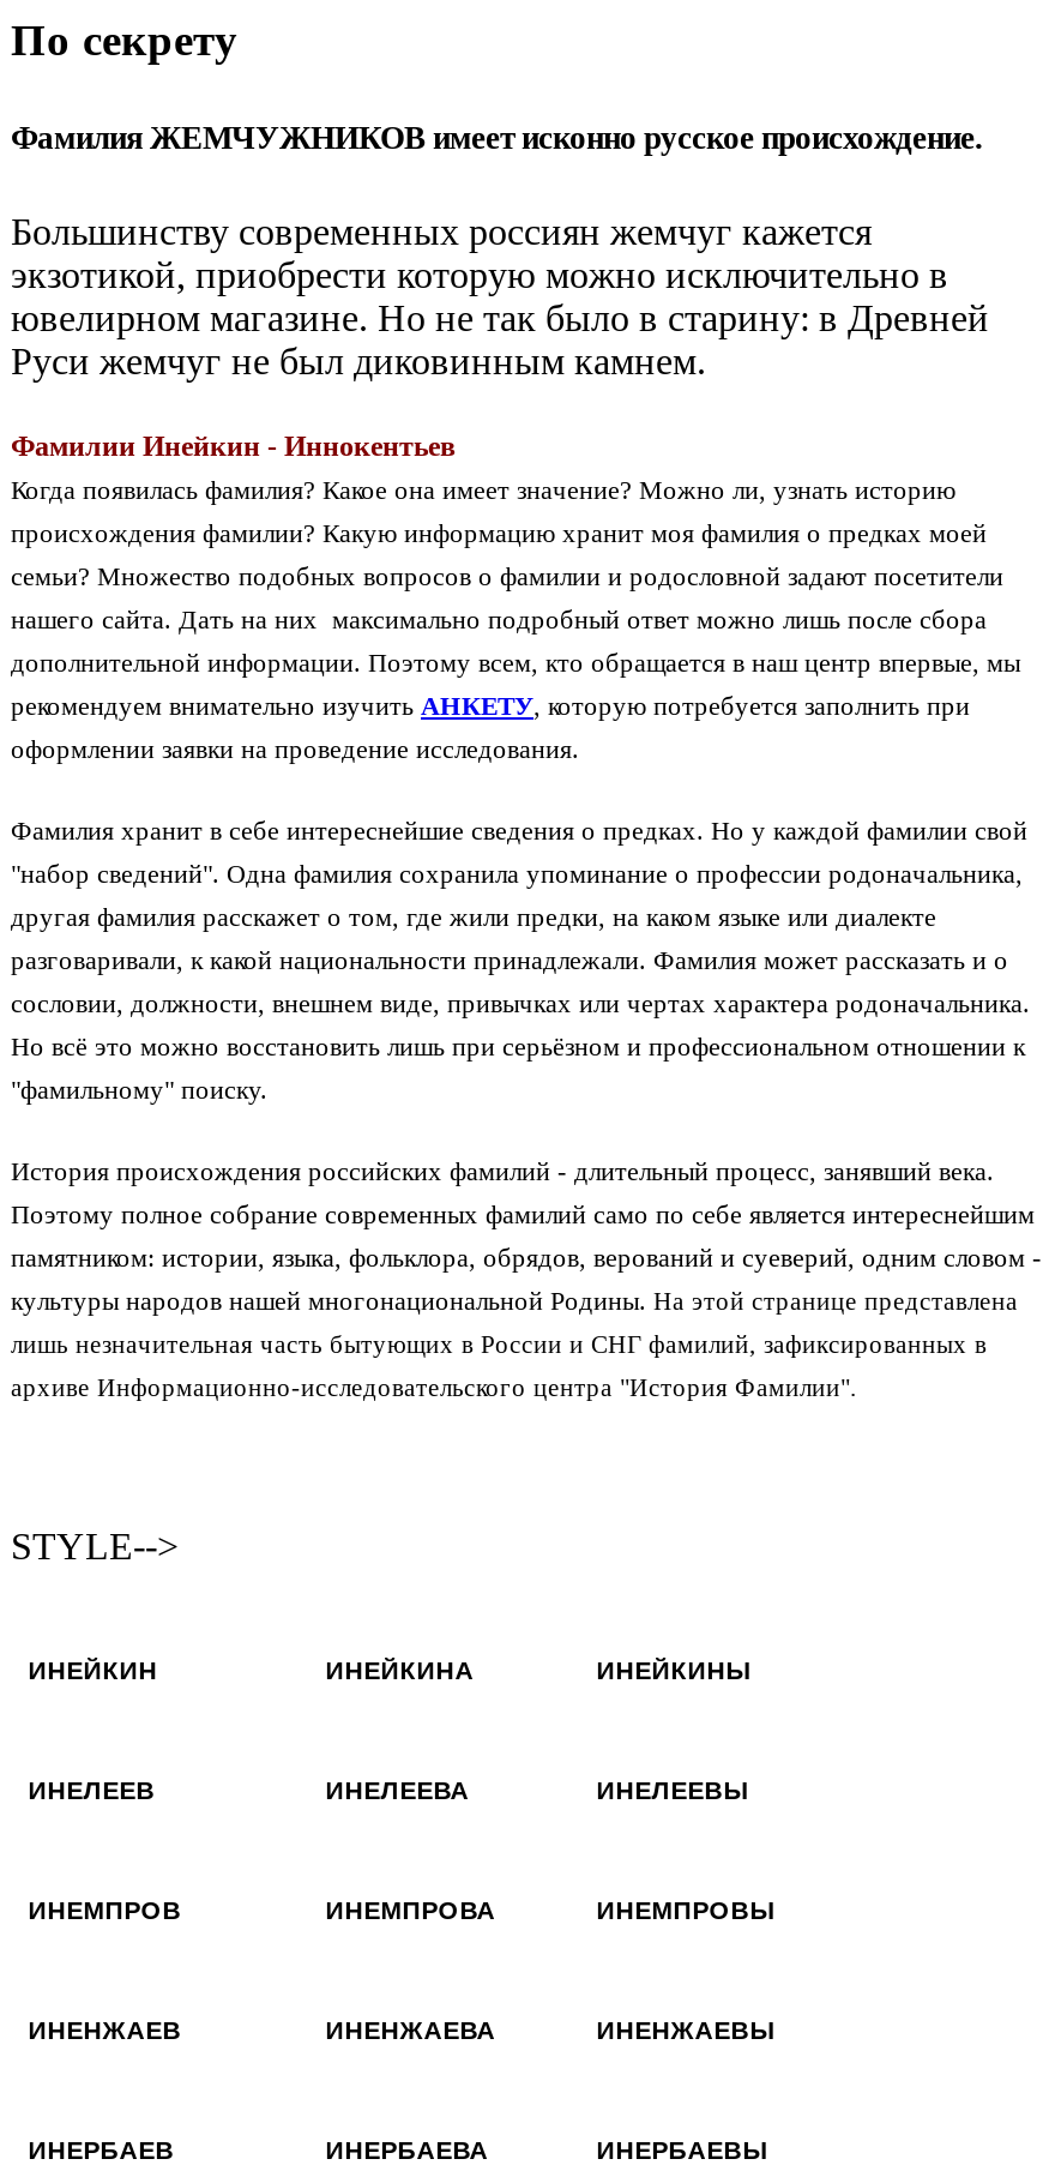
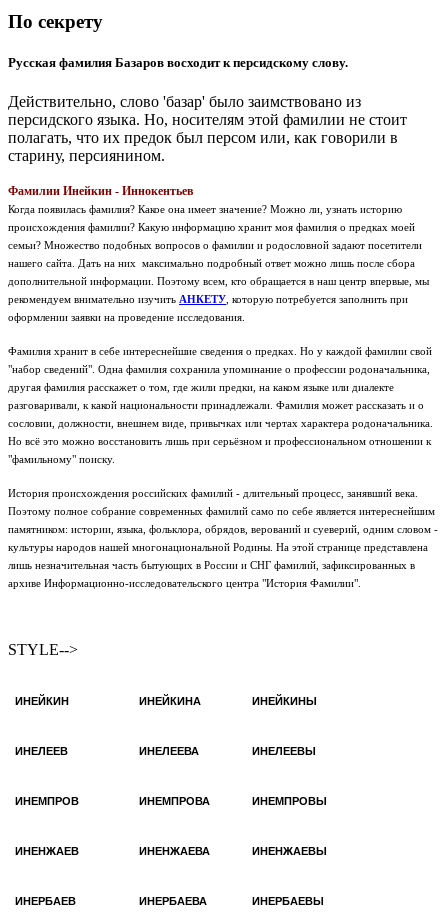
[11,120,982,156] Фамилия ЖЕМЧУЖНИКОВ имеет исконно русское происхождение. -> [8,55,348,70] Русская фамилия Базаров восходит к персидскому слову.
[11,211,989,382] Большинству современных россиян жемчуг кажется | экзотикой, приобрести которую можно исключительно в | ювелирном магазине. Но не так было в старину: в Древней | Руси жемчуг не был диковинным камнем. -> [8,93,407,164] Действительно, слово 'базар' было заимствовано из | персидского языка. Но, носителям этой фамилии не стоит | полагать, что их предок был персом или, как говорили в | старину, персиянином.

